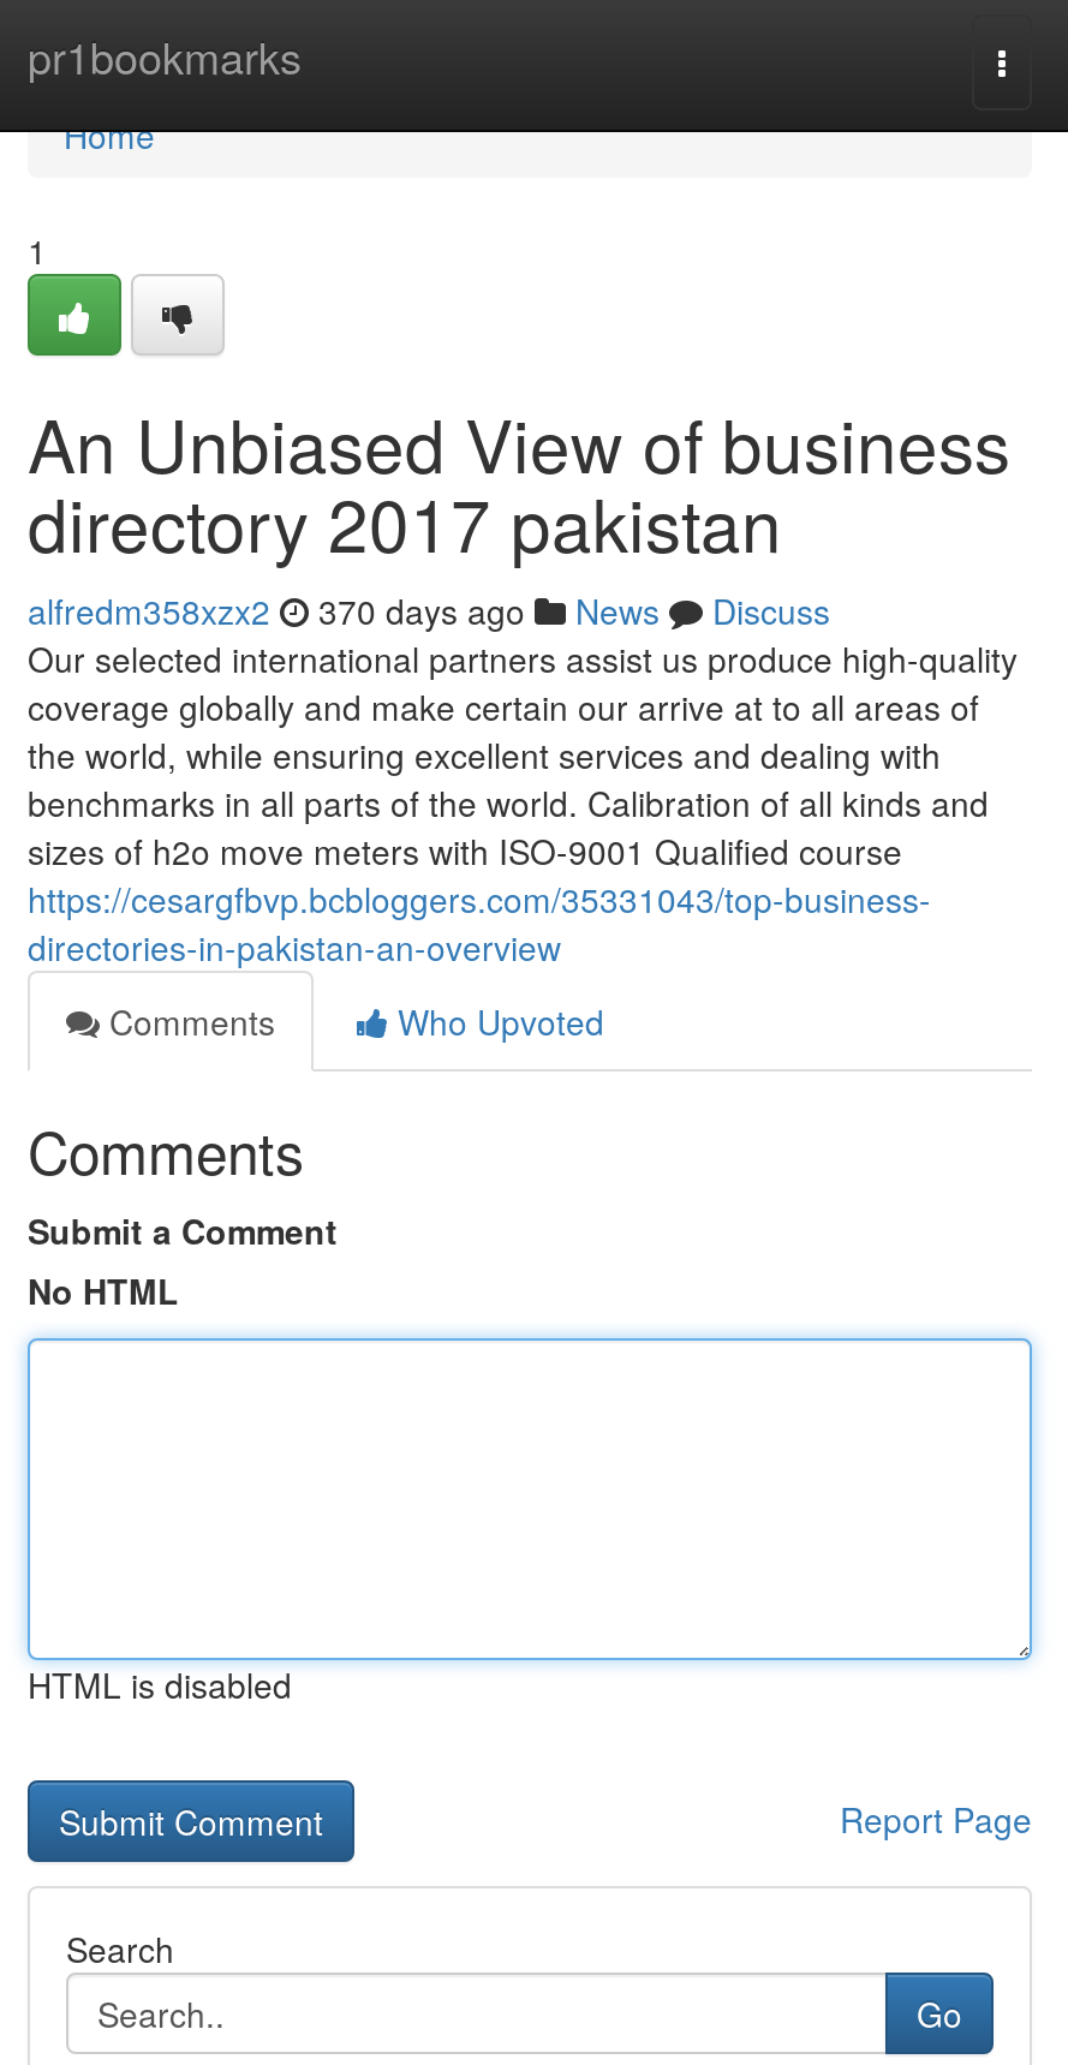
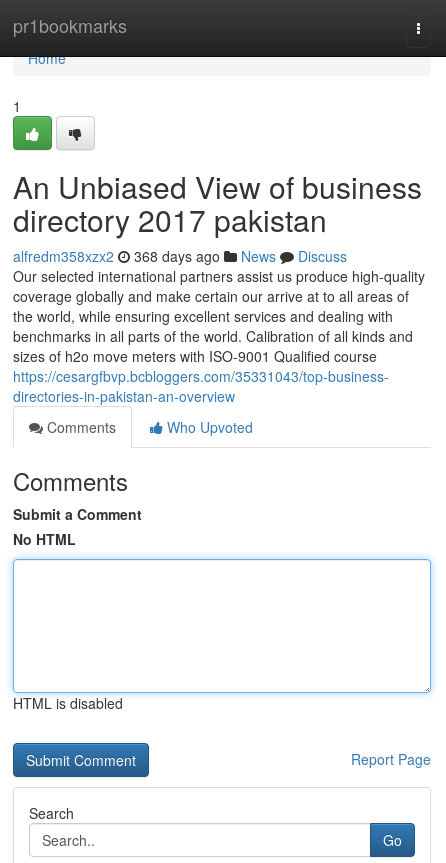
[28,586,830,634] alfredm358xzx2 370 days ago News Discuss -> [13,246,347,266] alfredm358xzx2 368 days ago News Discuss

